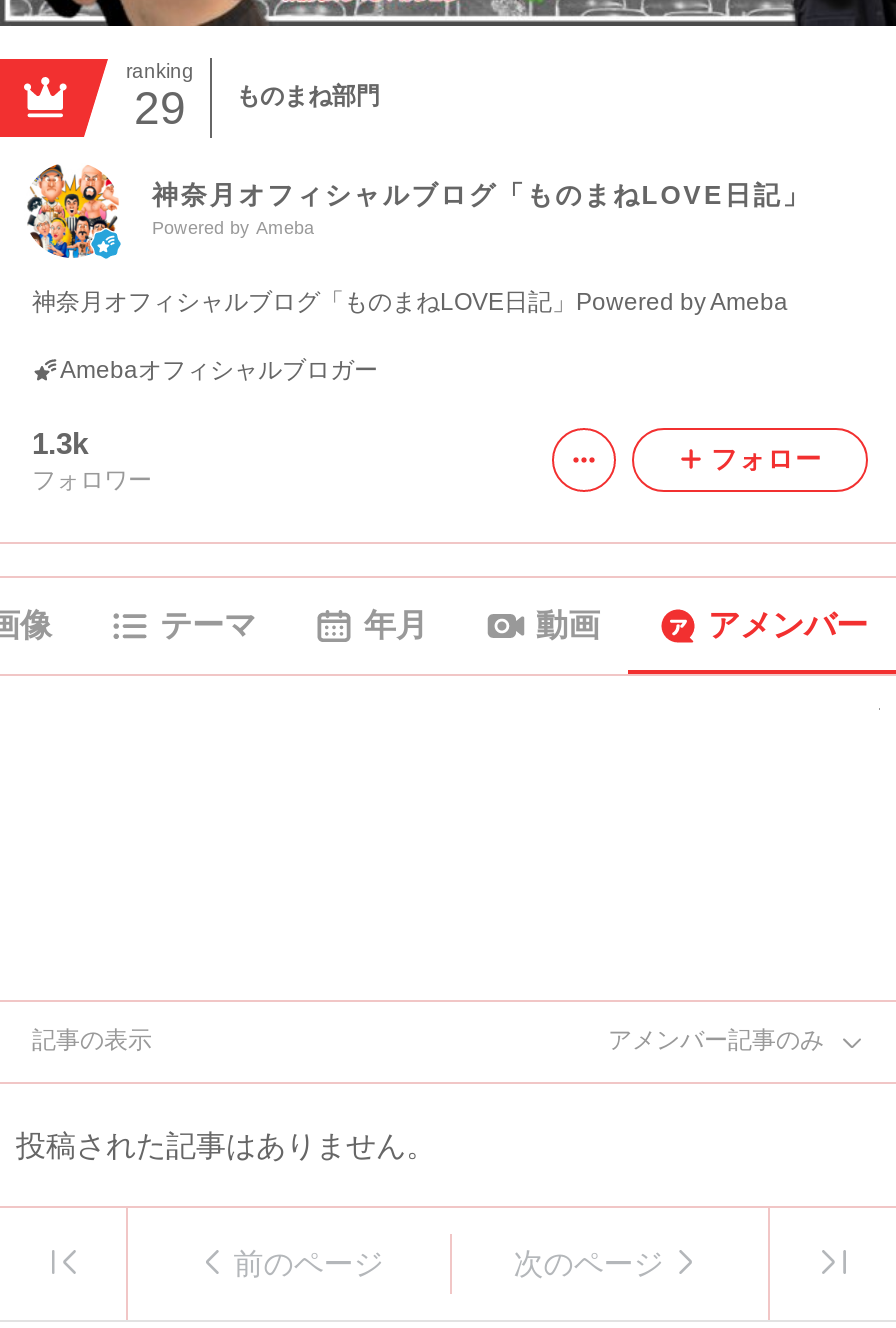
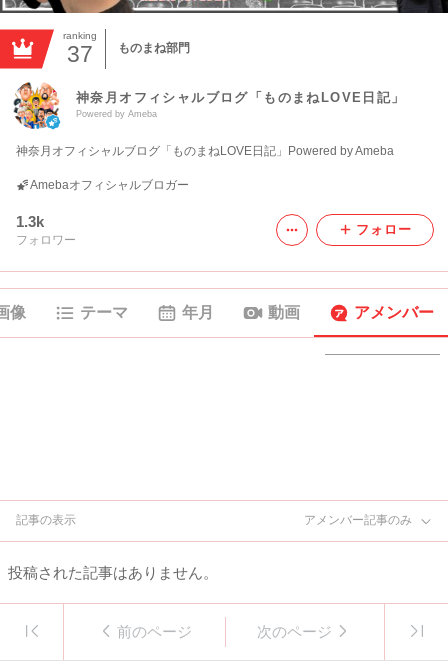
[134,83,380,135] 29 ものまね部門 -> [67,41,190,67] 37 ものまね部門

